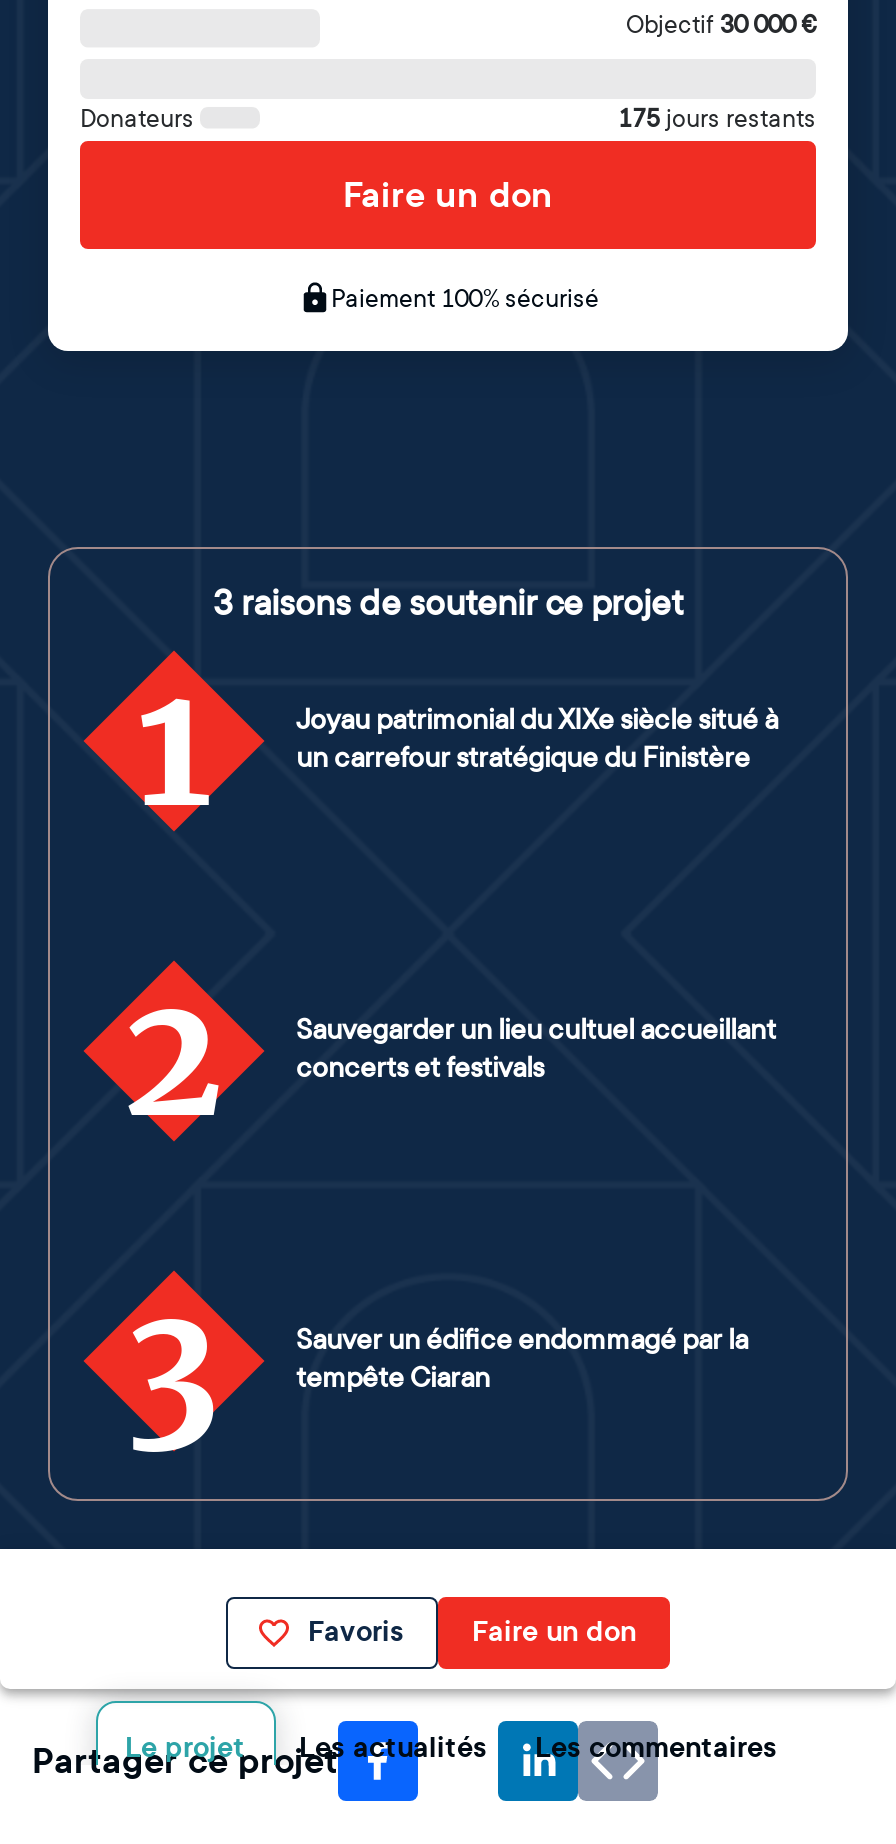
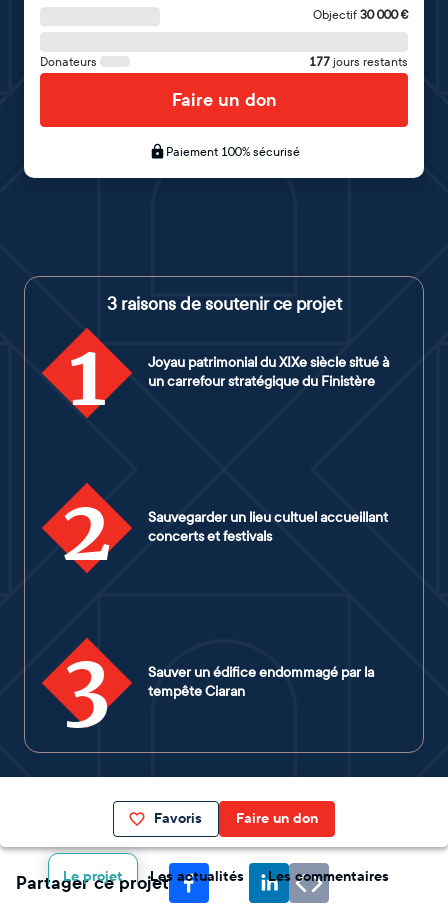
[618,105,816,133] 175 jours restants -> [309,55,408,69] 177 jours restants

